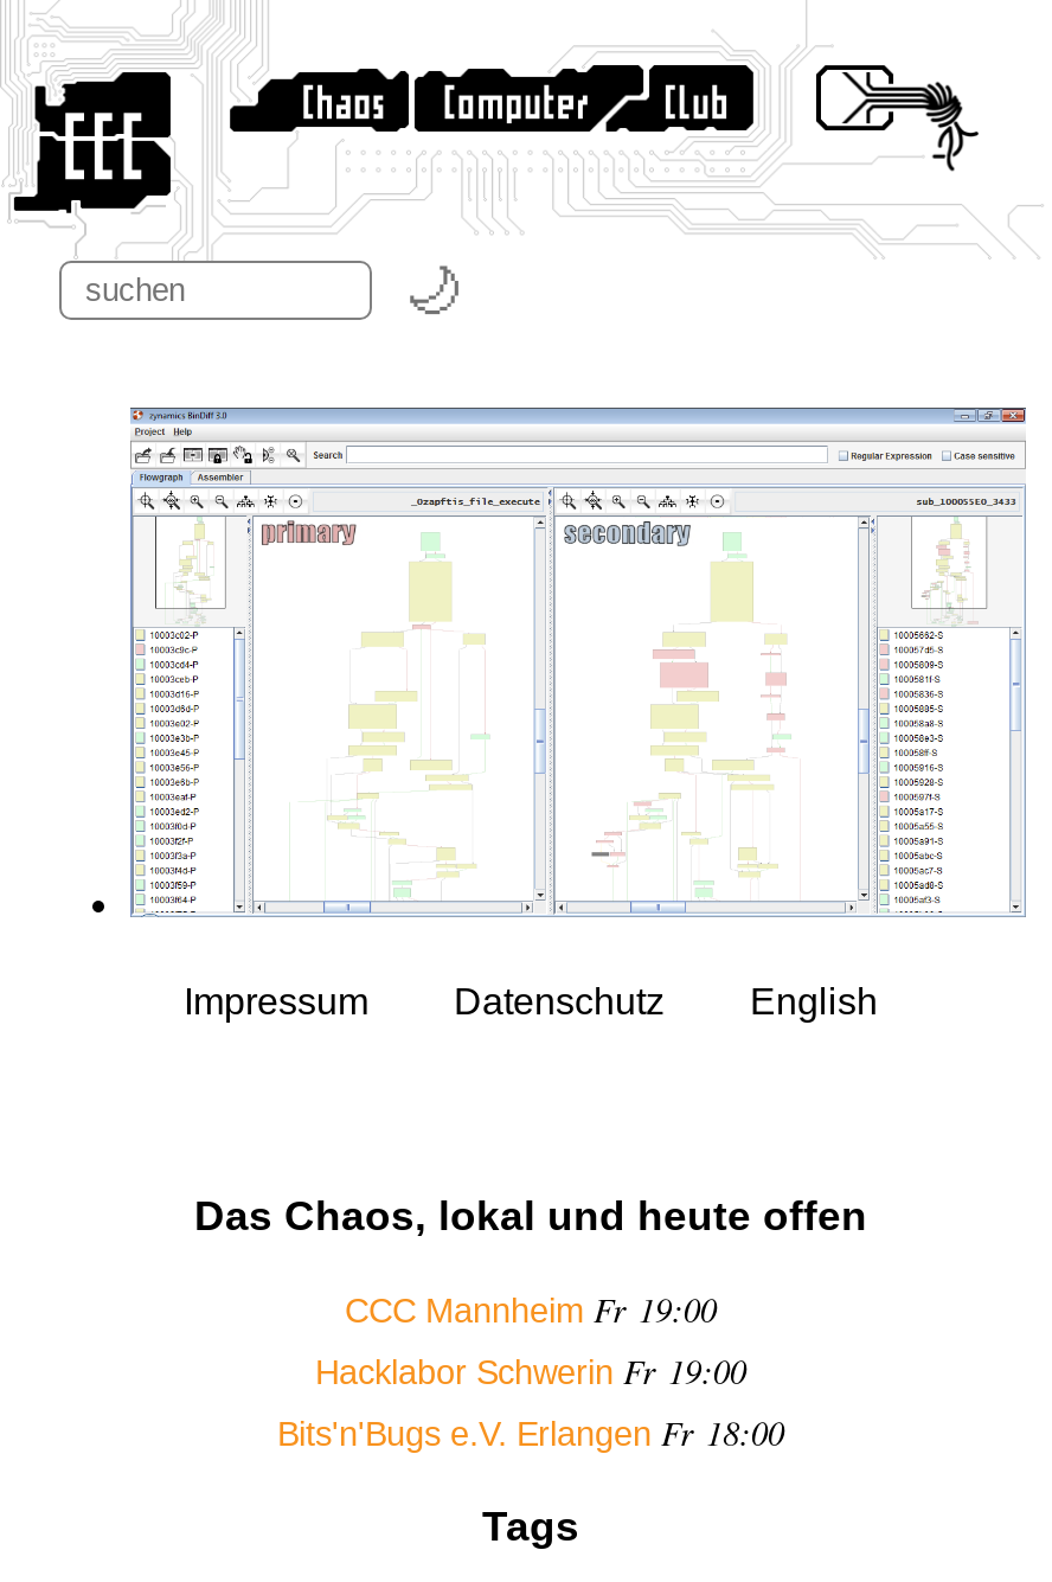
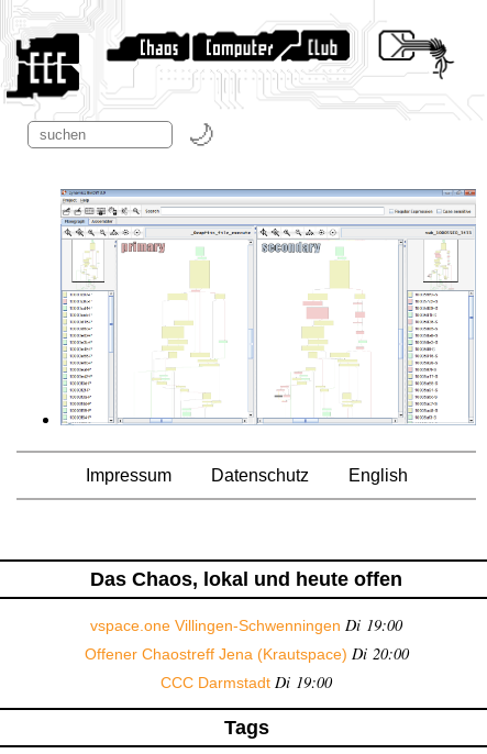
[277,1286,784,1455] CCC Mannheim Fr 19:00 | Hacklabor Schwerin Fr 19:00 | Bits'n'Bugs e.V. Erlangen Fr 18:00 -> [84,614,408,692] vspace.one Villingen-Schwenningen Di 19:00 | Offener Chaostreff Jena (Krautspace) Di 20:00 | CCC Darmstadt Di 19:00

